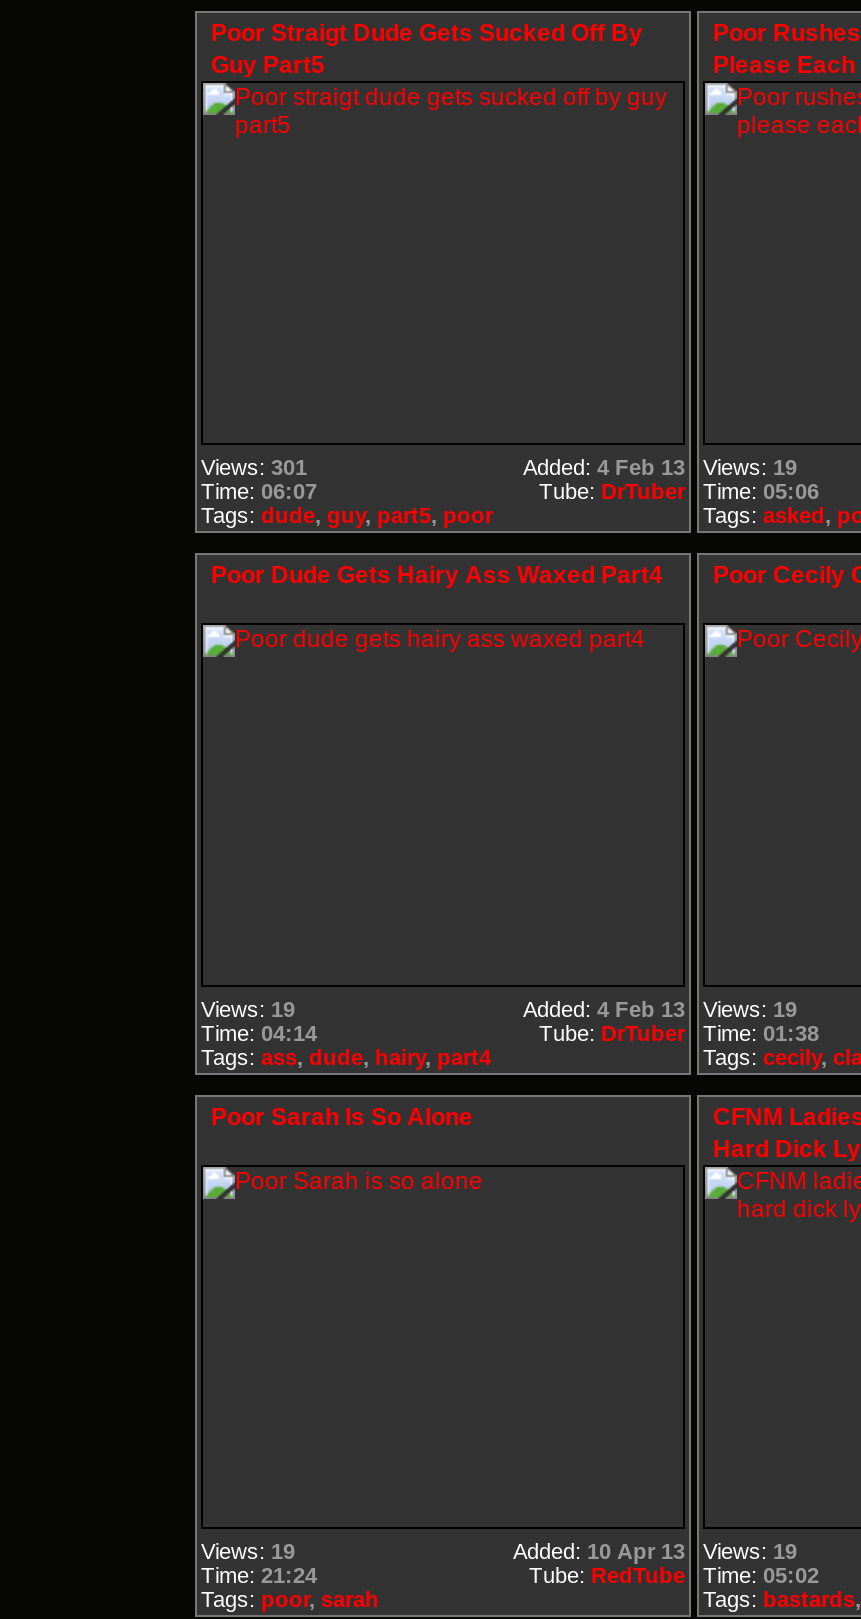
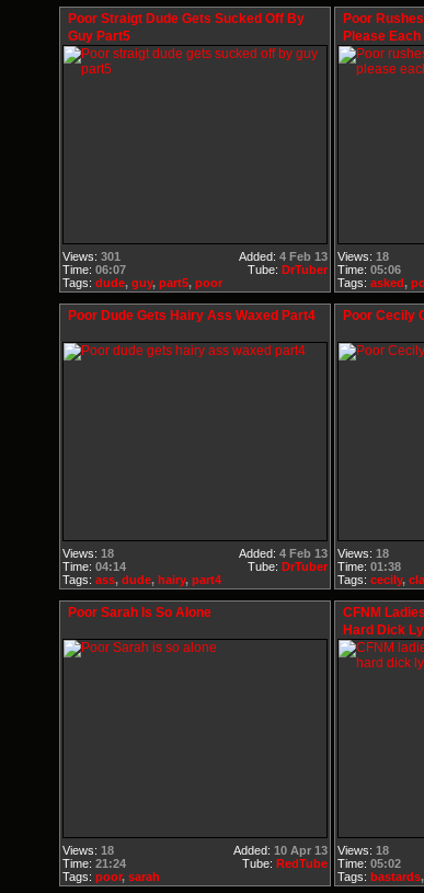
[523,455,797,479] Added: 4 Feb 13 Views: 19 -> [239,250,389,263] Added: 4 Feb 13 Views: 18
[201,997,295,1021] Views: 19 -> [62,547,114,560] Views: 18
[523,997,797,1021] Added: 4 Feb 13 Views: 19 -> [239,547,389,560] Added: 4 Feb 13 Views: 18
[201,1539,295,1563] Views: 19 -> [62,844,114,857] Views: 18
[513,1539,797,1563] Added: 10 Apr 13 Views: 19 -> [233,844,389,857] Added: 10 Apr 13 Views: 18

